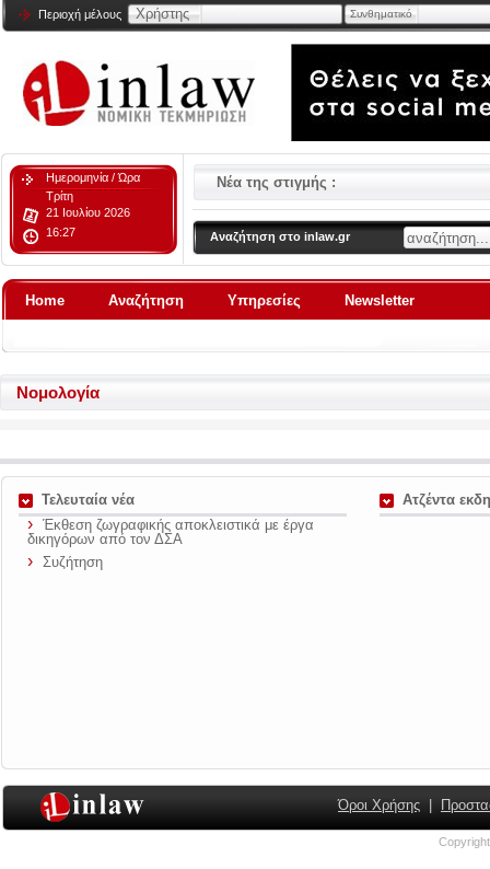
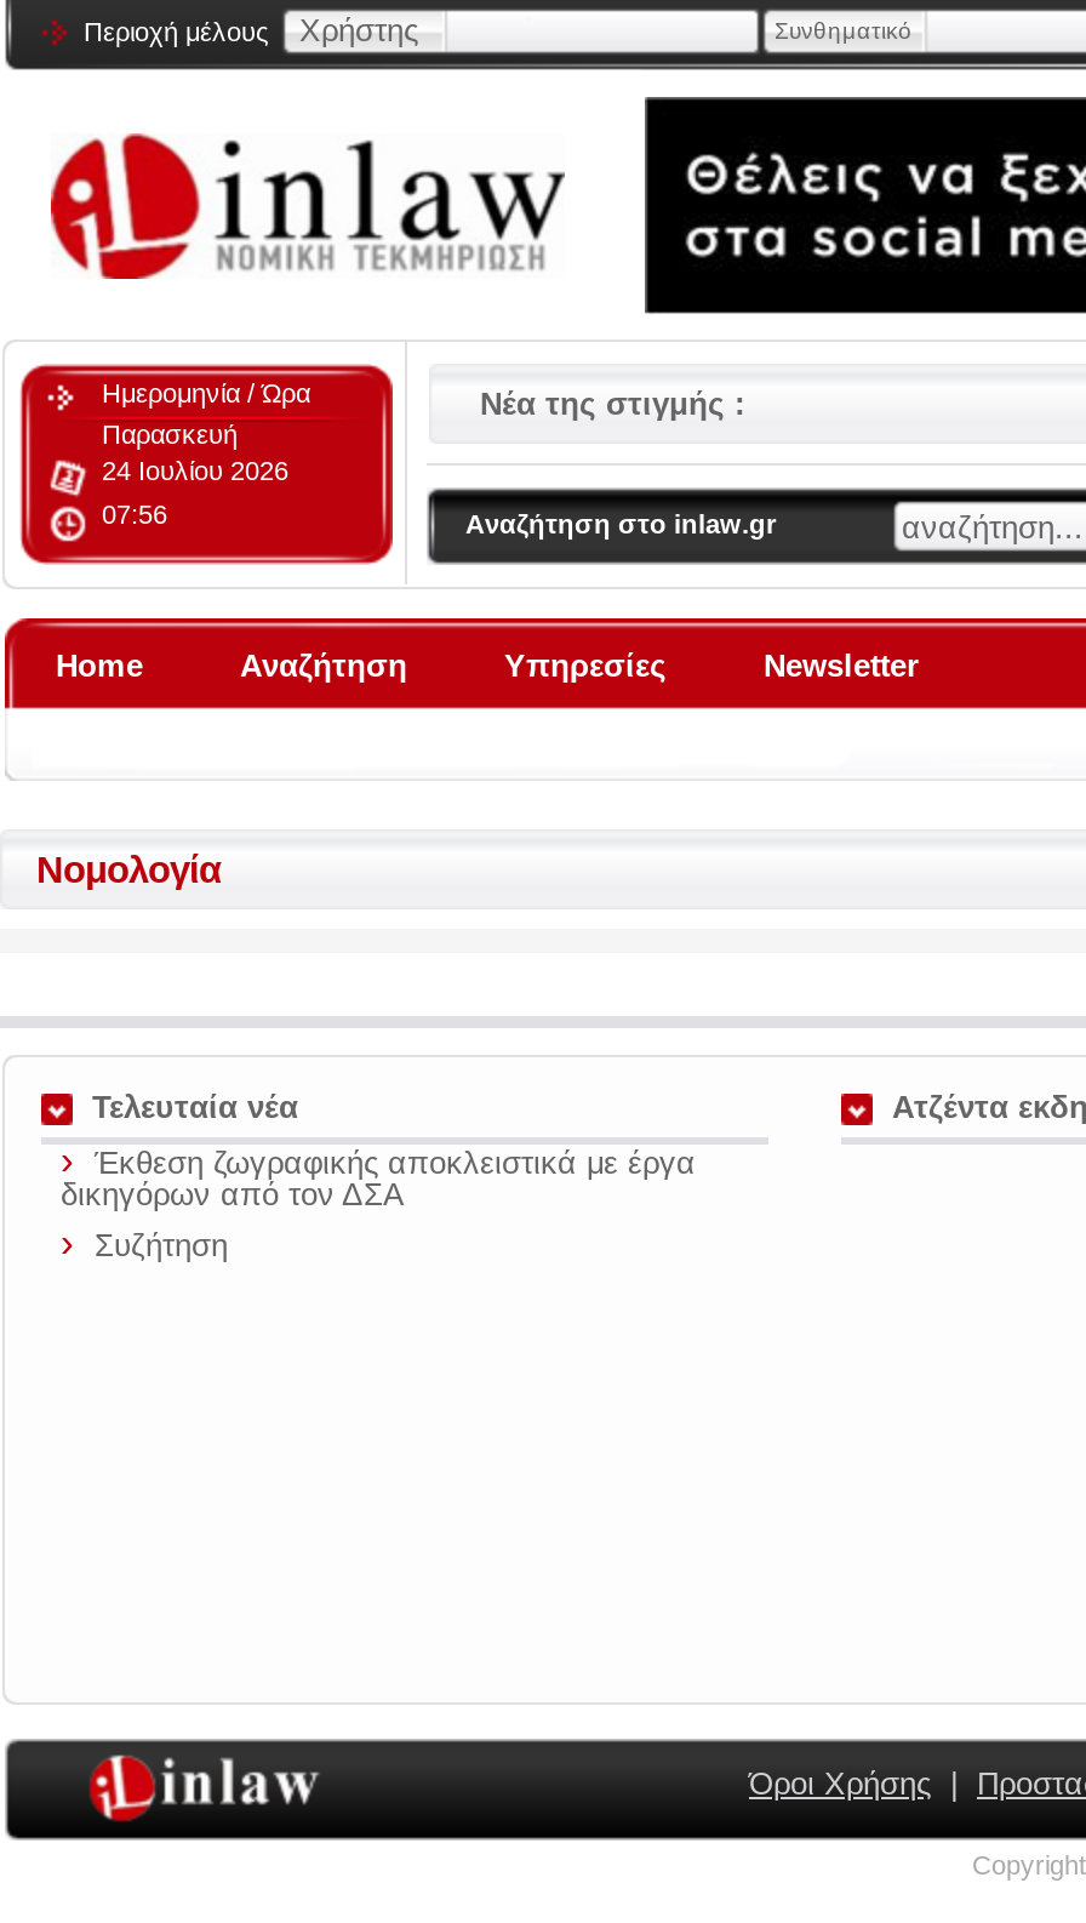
[46,189,130,219] Τρίτη | 21 Ιουλίου 2026 -> [102,420,288,485] Παρασκευή | 24 Ιουλίου 2026
[46,225,75,239] 16:27 -> [102,500,167,529] 07:56

